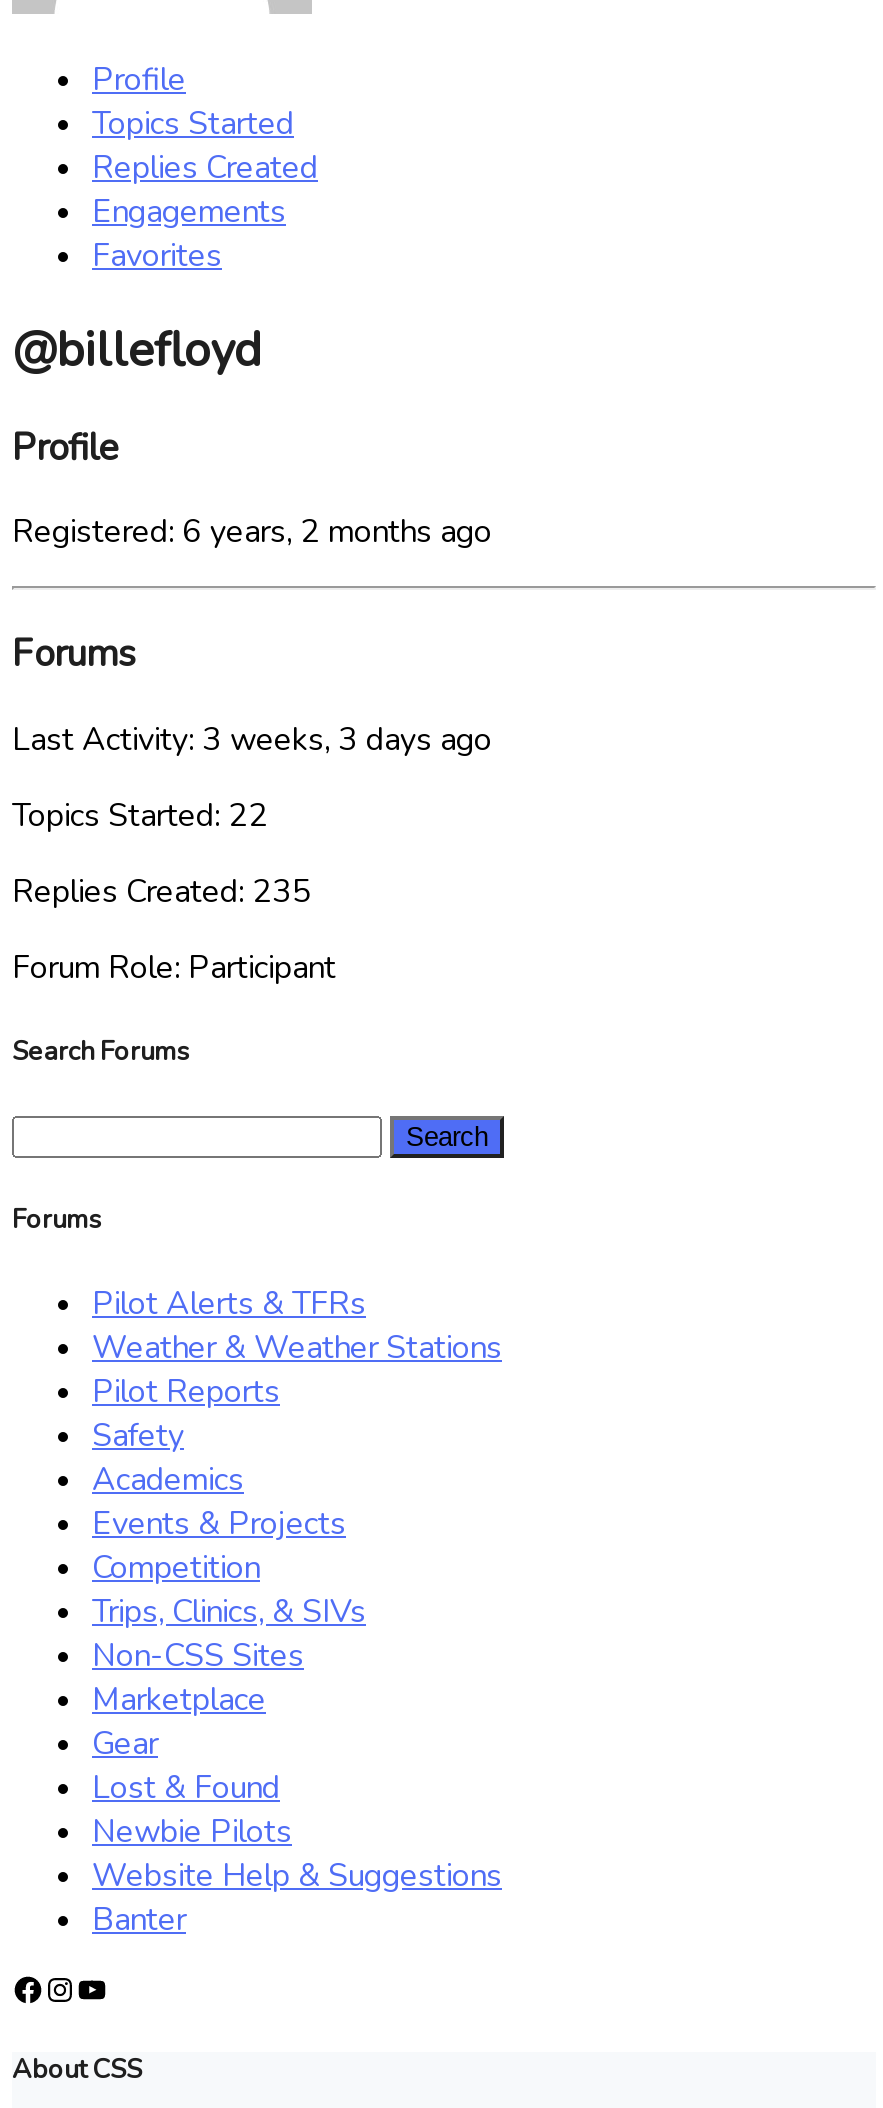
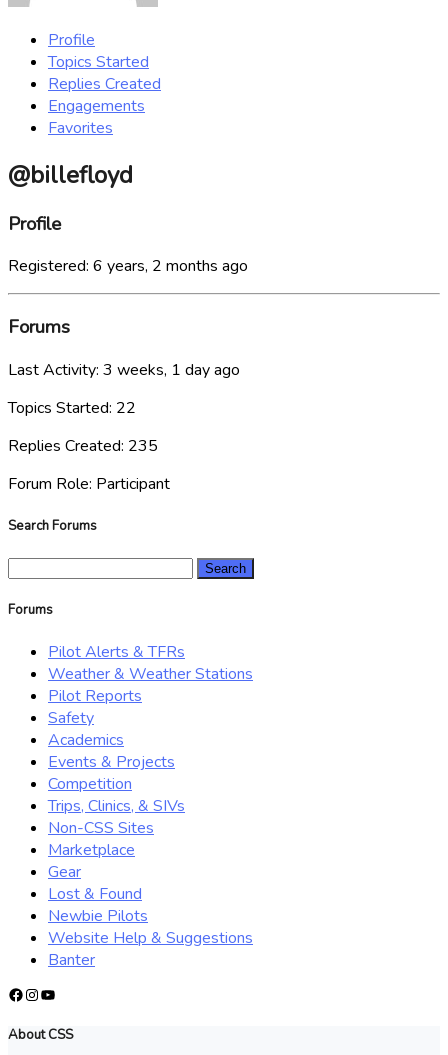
[12,718,492,762] Last Activity: 3 weeks, 3 days ago -> [8,359,240,381] Last Activity: 3 weeks, 1 day ago

